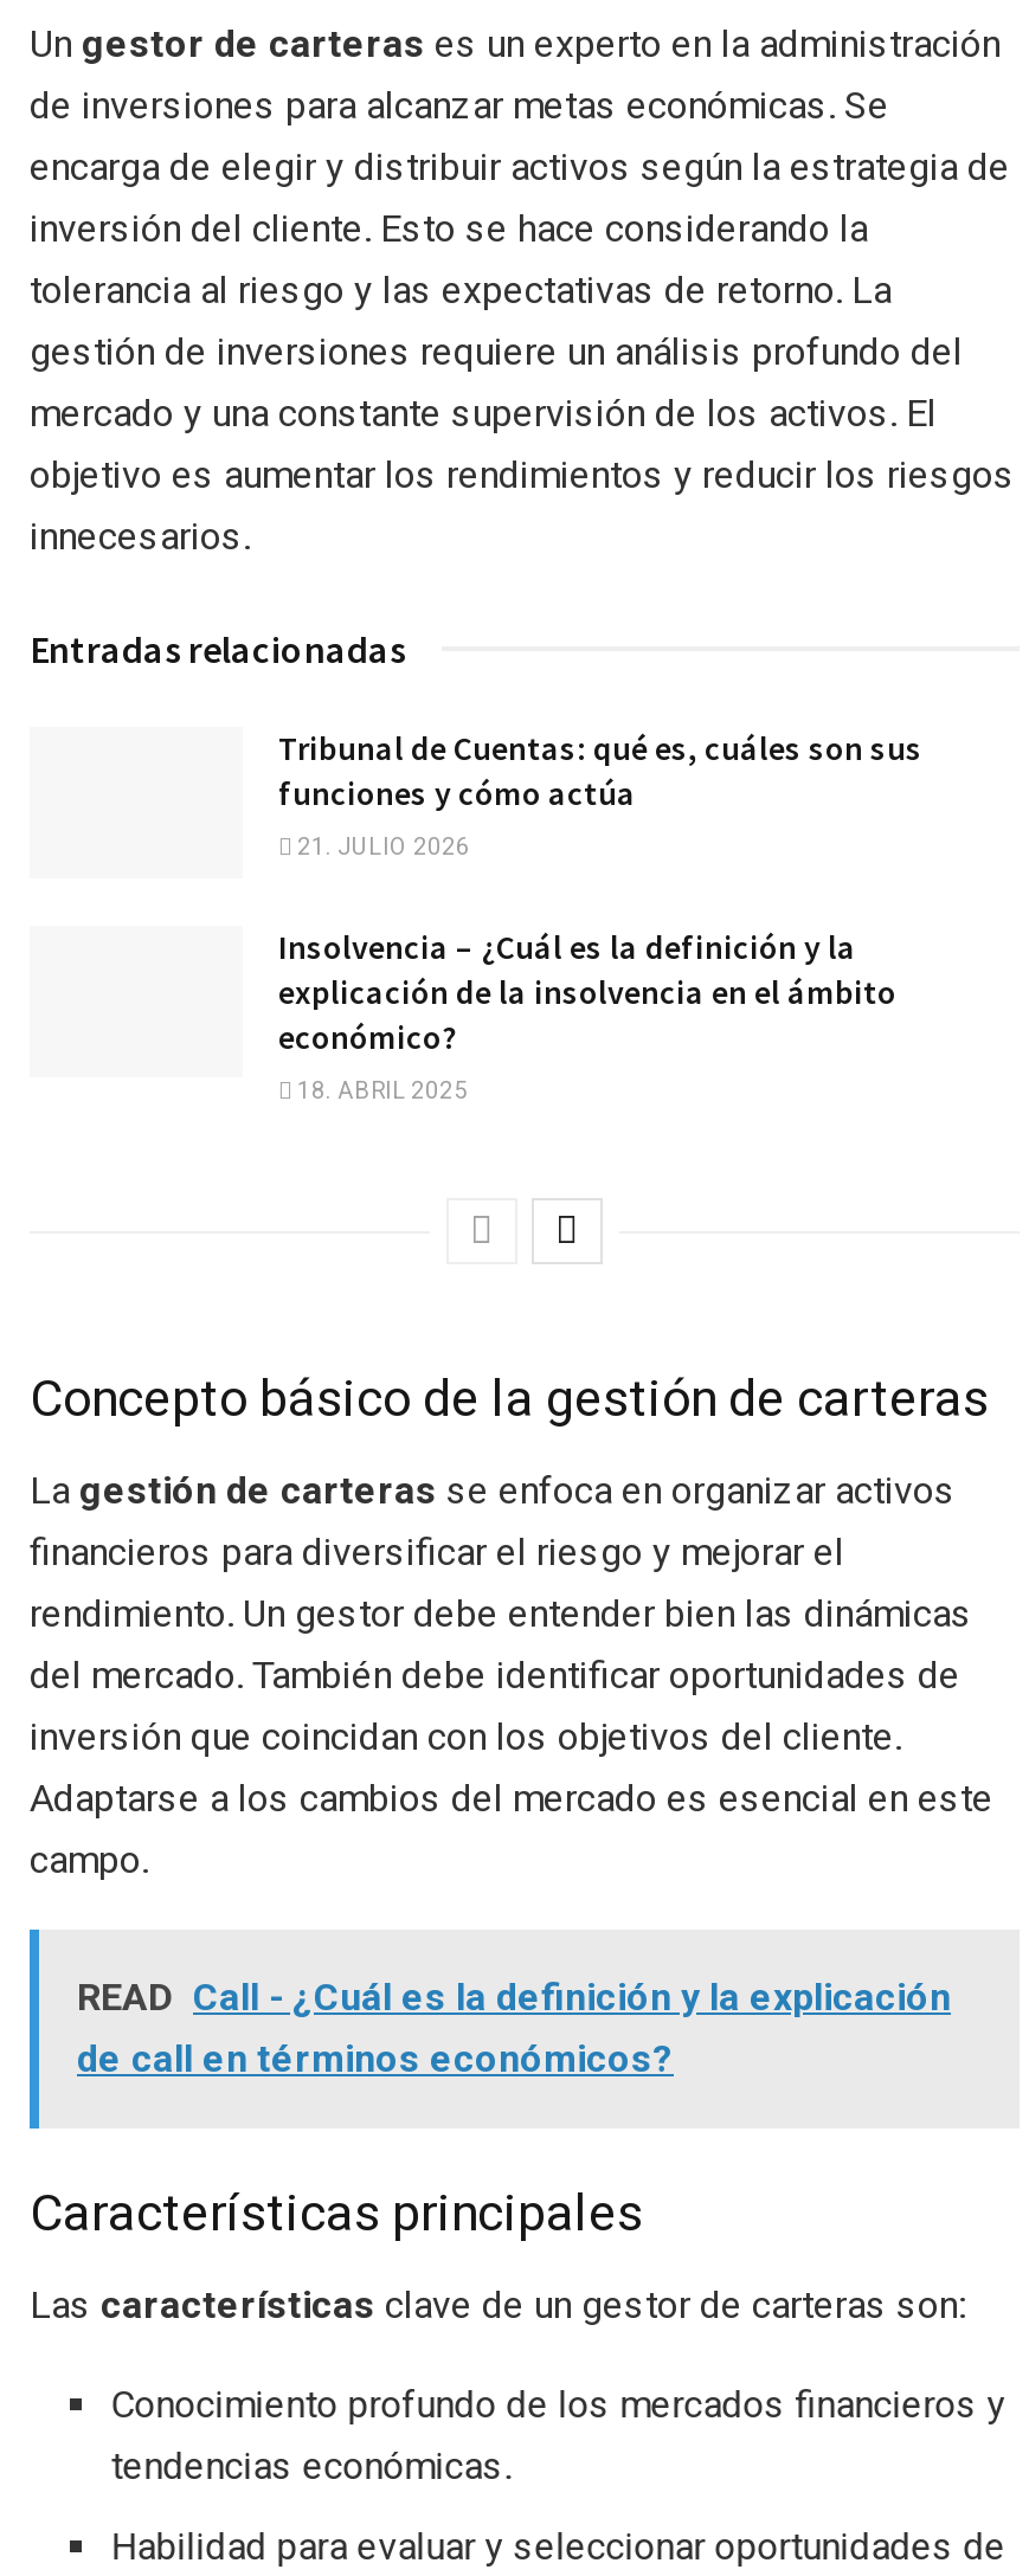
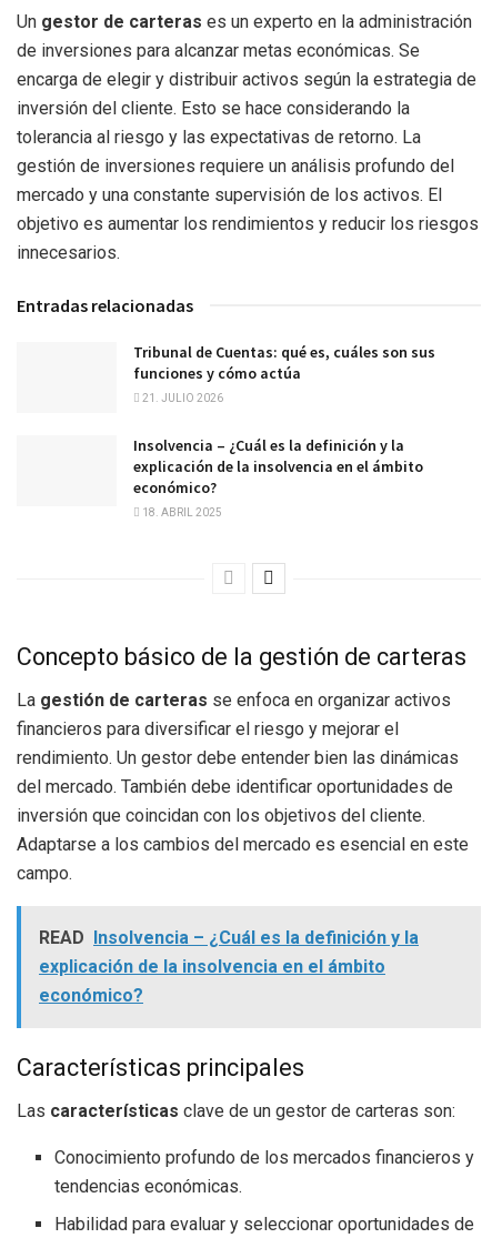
[77,1973,951,2080] READ Call - ¿Cuál es la definición y la explicación | de call en términos económicos? -> [39,927,419,1005] READ Insolvencia – ¿Cuál es la definición y la | explicación de la insolvencia en el ámbito | económico?

